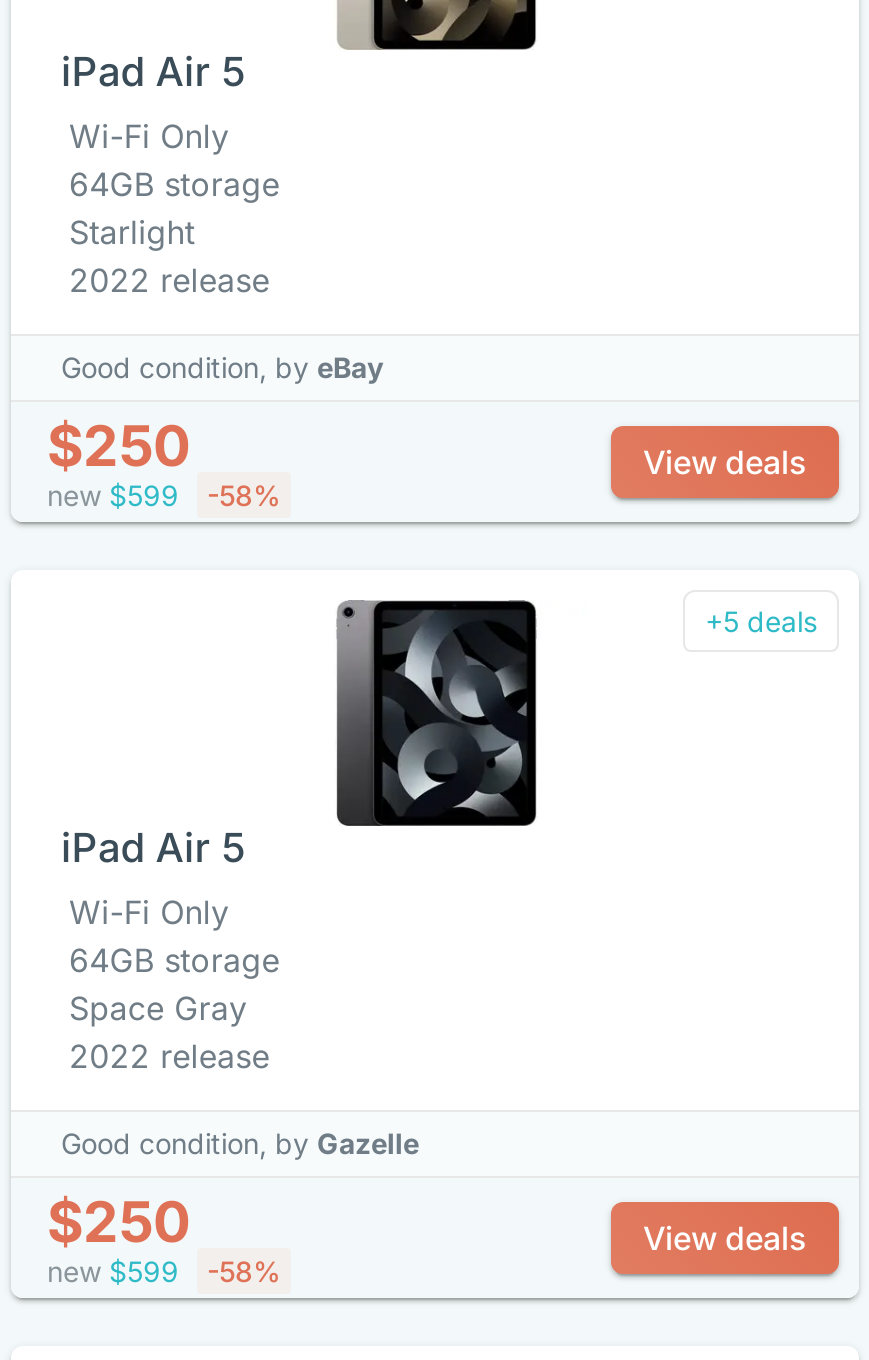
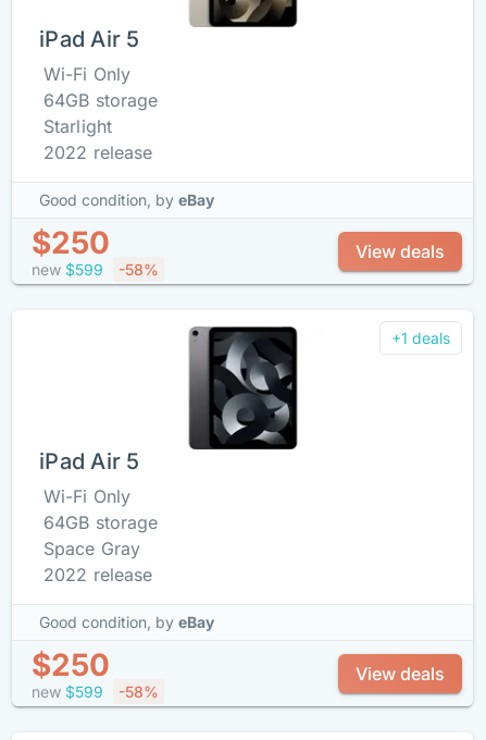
[705,604,817,638] +5 deals -> [391,329,450,347] +1 deals
[61,1126,419,1160] Good condition, by Gazelle -> [39,613,214,631] Good condition, by eBay

